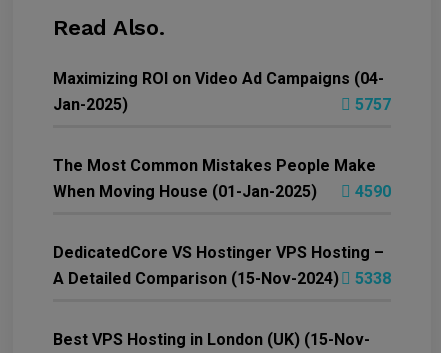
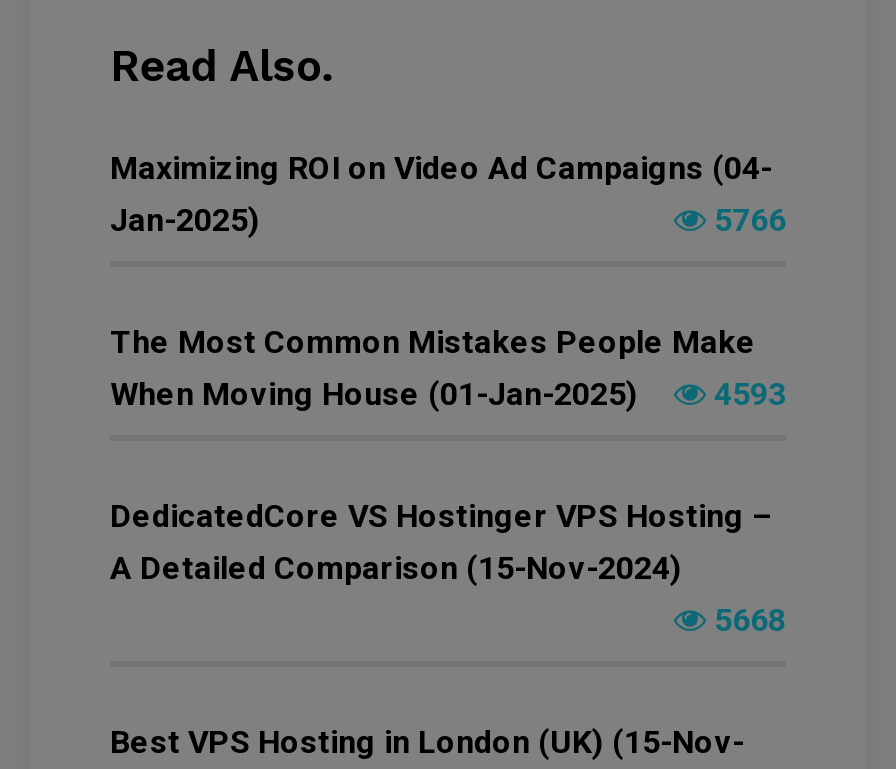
[351,95,391,114] 5757 -> [706,201,786,239] 5766
[53,182,391,201] When Moving House (01-Jan-2025) 4590 -> [110,375,786,413] When Moving House (01-Jan-2025) 4593
[351,269,391,288] 5338 -> [706,601,786,639] 5668

